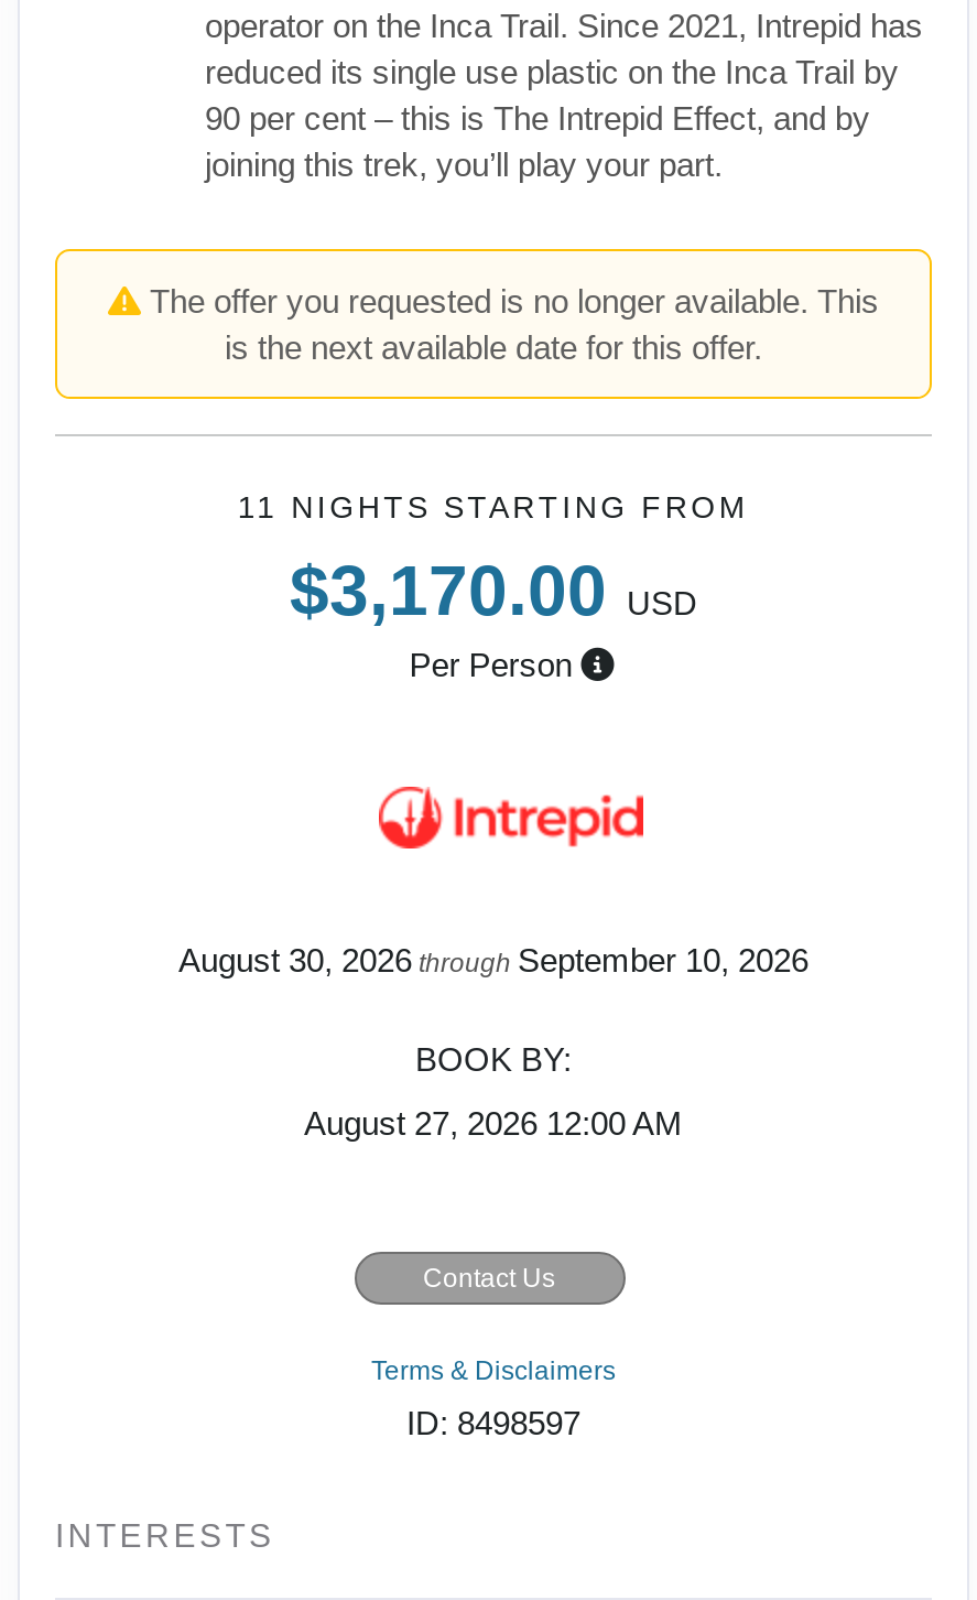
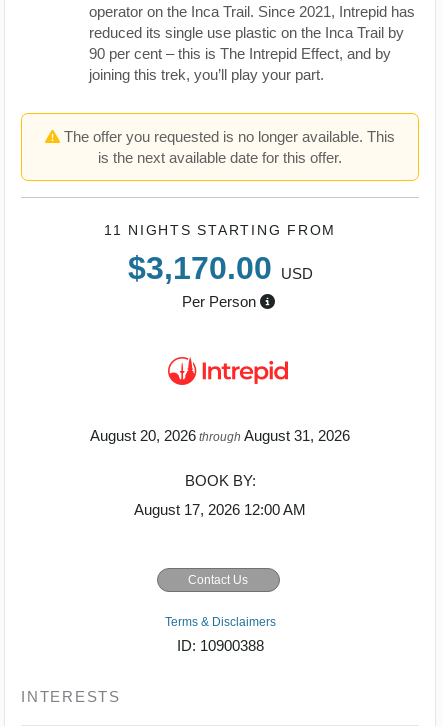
[178,940,808,978] August 30, 2026 through September 10, 2026 -> [90,427,350,444] August 20, 2026 through August 31, 2026
[304,1103,683,1141] August 27, 2026 12:00 AM -> [134,501,306,518] August 17, 2026 12:00 AM
[406,1403,580,1440] ID: 8498597 -> [176,637,263,654] ID: 10900388

